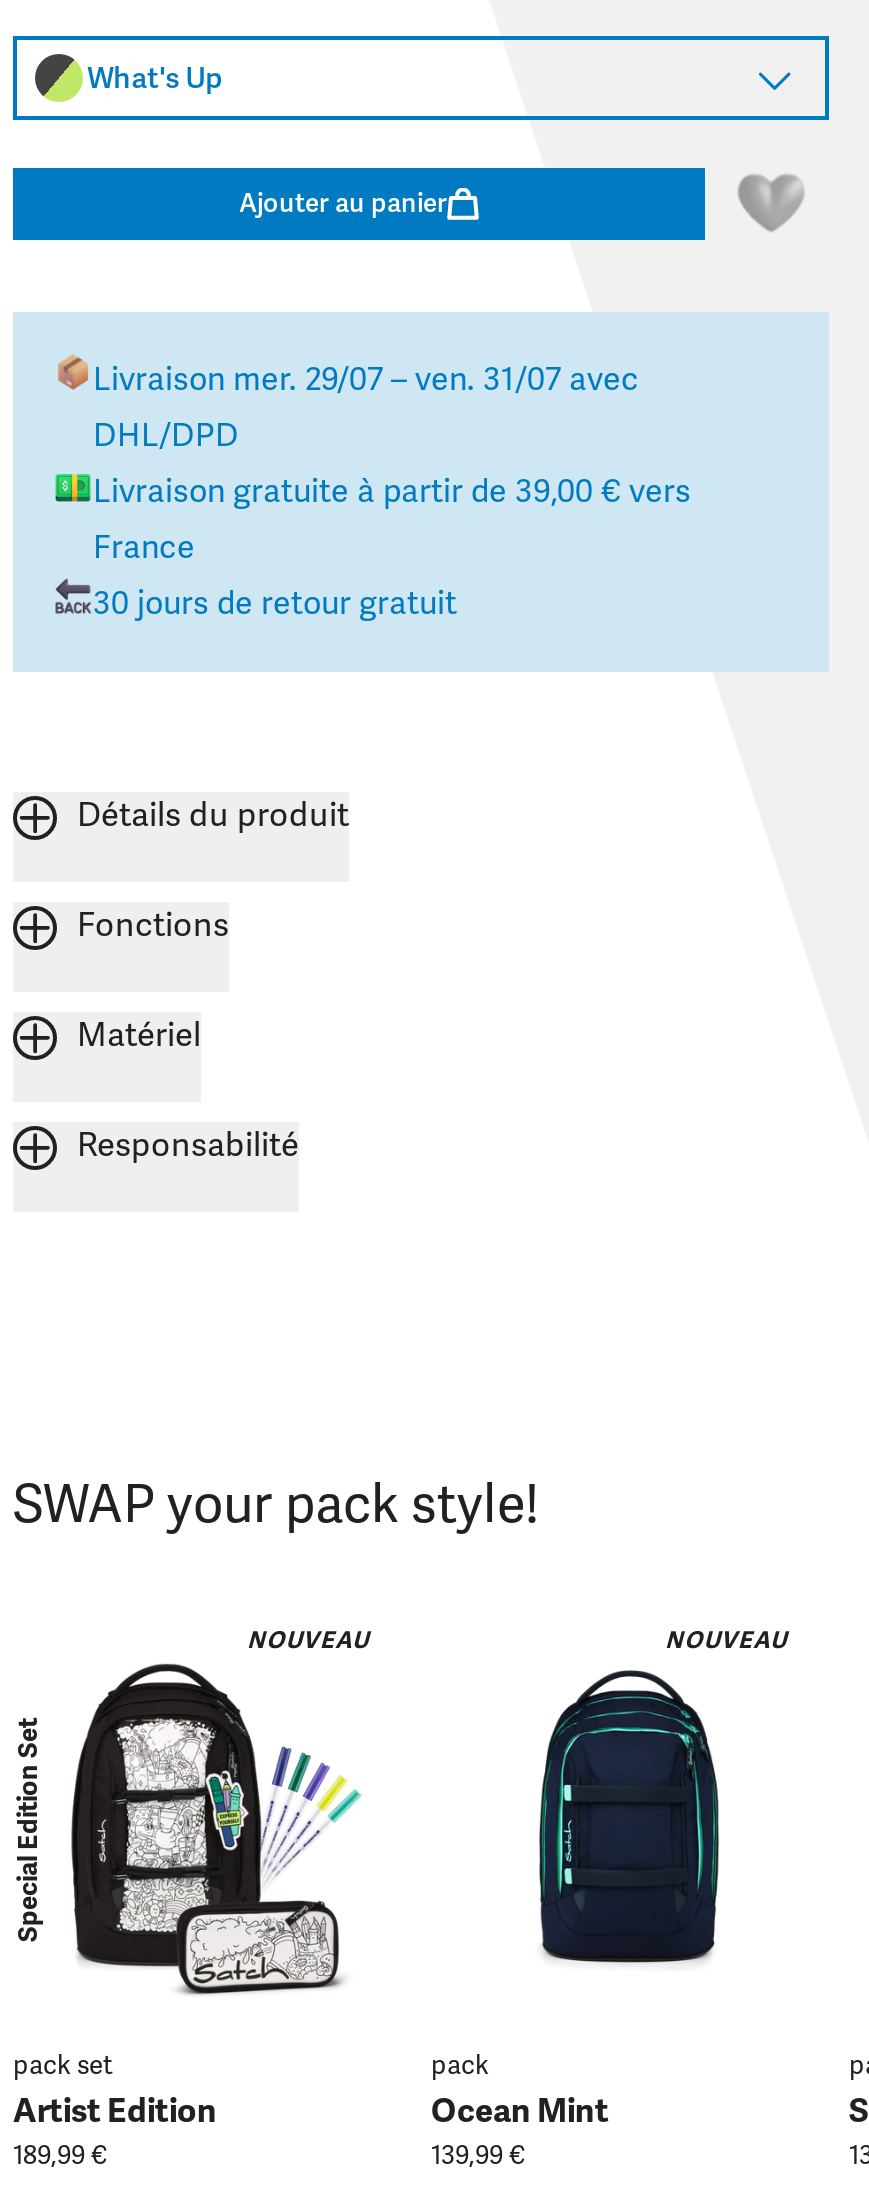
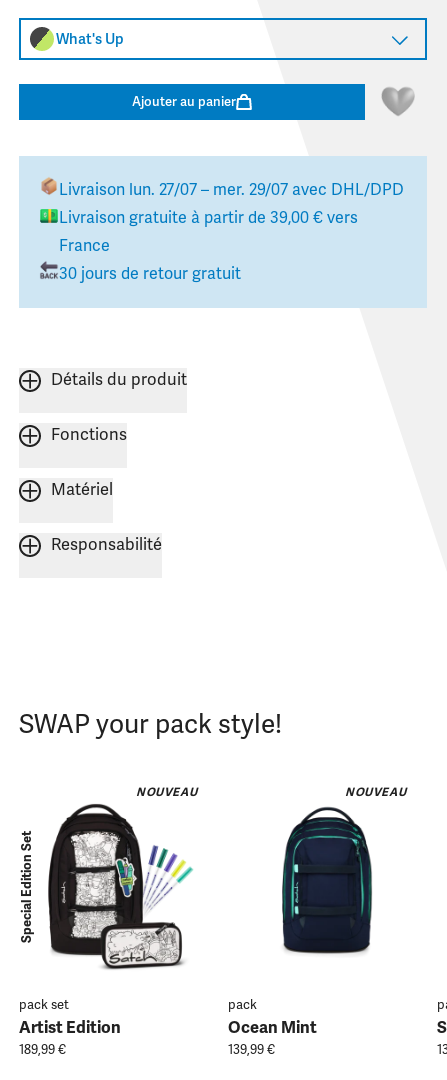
[93,361,639,457] Livraison mer. 29/07 – ven. 31/07 avec | DHL/DPD -> [59,180,404,200] Livraison lun. 27/07 – mer. 29/07 avec DHL/DPD

